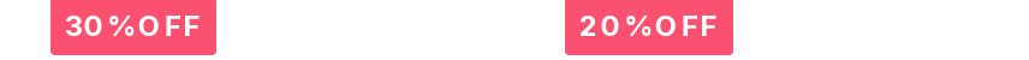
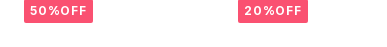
[65,7,201,43] 30%OFF -> [30,3,87,18] 50%OFF

